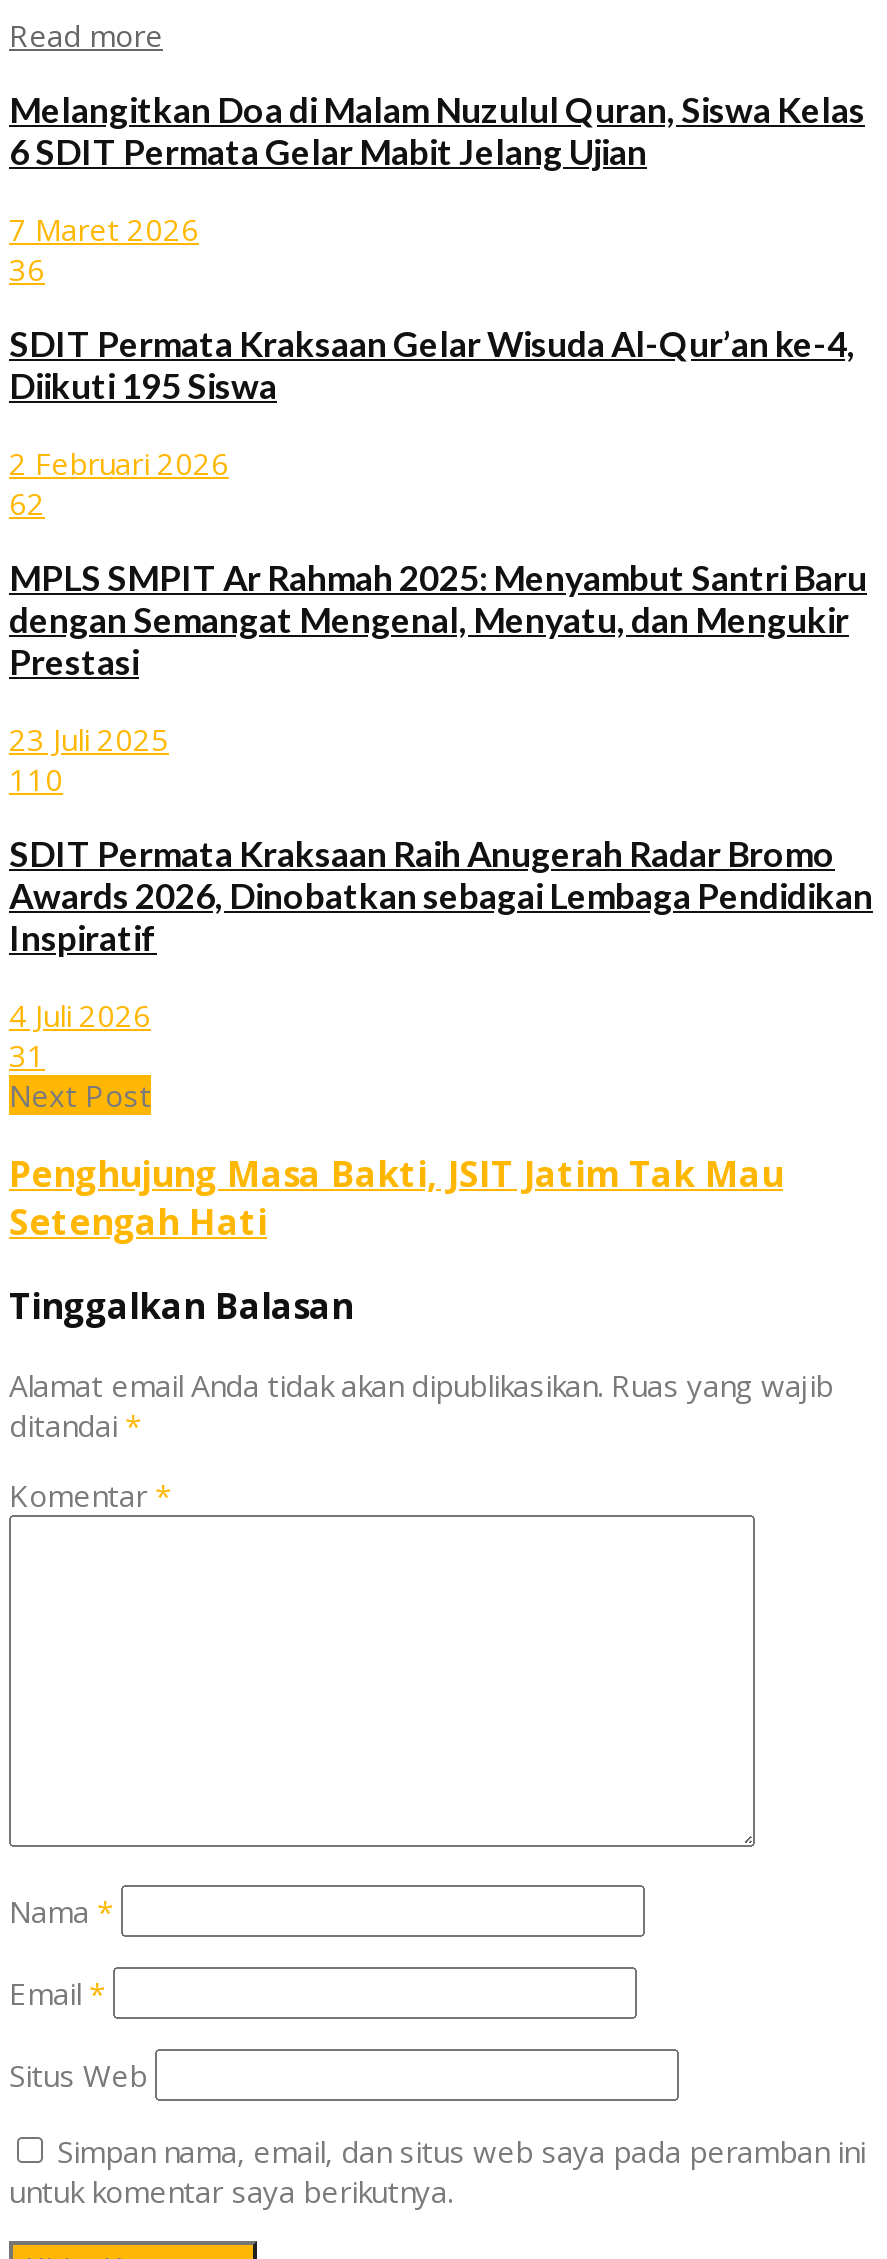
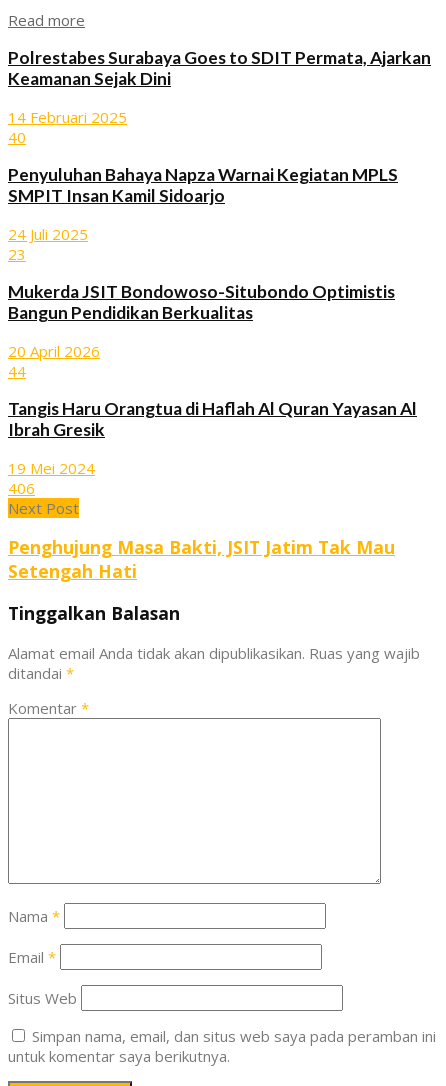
[9,89,865,173] Melangitkan Doa di Malam Nuzulul Quran, Siswa Kelas | 6 SDIT Permata Gelar Mabit Jelang Ujian -> [8,47,431,89] Polrestabes Surabaya Goes to SDIT Permata, Ajarkan | Keamanan Sejak Dini
[9,208,199,288] 7 Maret 2026 | 36 -> [8,107,127,147] 14 Februari 2025 | 40
[9,323,855,407] SDIT Permata Kraksaan Gelar Wisuda Al-Qur’an ke-4, | Diikuti 195 Siswa -> [8,164,398,206] Penyuluhan Bahaya Napza Warnai Kegiatan MPLS | SMPIT Insan Kamil Sidoarjo
[9,442,229,522] 2 Februari 2026 | 62 -> [8,224,88,264] 24 Juli 2025 | 23
[9,558,867,684] MPLS SMPIT Ar Rahmah 2025: Menyambut Santri Baru | dengan Semangat Mengenal, Menyatu, dan Mengukir | Prestasi -> [8,281,395,323] Mukerda JSIT Bondowoso-Situbondo Optimistis | Bangun Pendidikan Berkualitas
[9,719,169,799] 23 Juli 2025 | 110 -> [8,341,100,381] 20 April 2026 | 44
[9,834,873,960] SDIT Permata Kraksaan Raih Anugerah Radar Bromo | Awards 2026, Dinobatkan sebagai Lembaga Pendidikan | Inspiratif -> [8,398,417,440] Tangis Haru Orangtua di Haflah Al Quran Yayasan Al | Ibrah Gresik
[9,995,151,1075] 4 Juli 2026 | 31 -> [8,458,95,498] 19 Mei 2024 | 406

